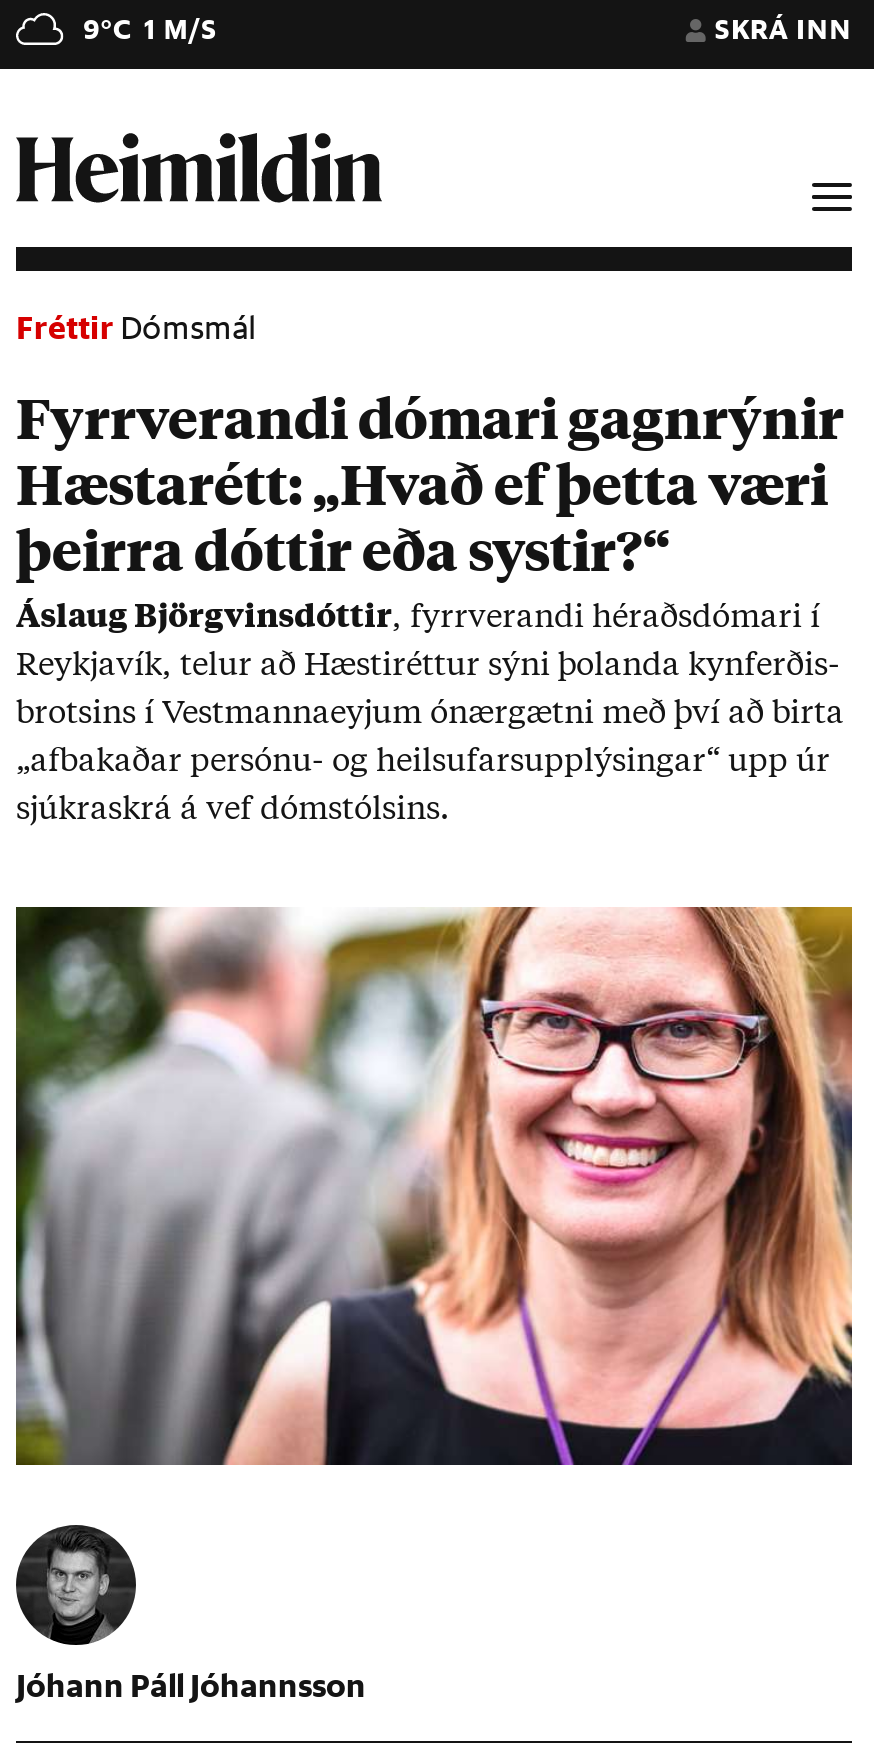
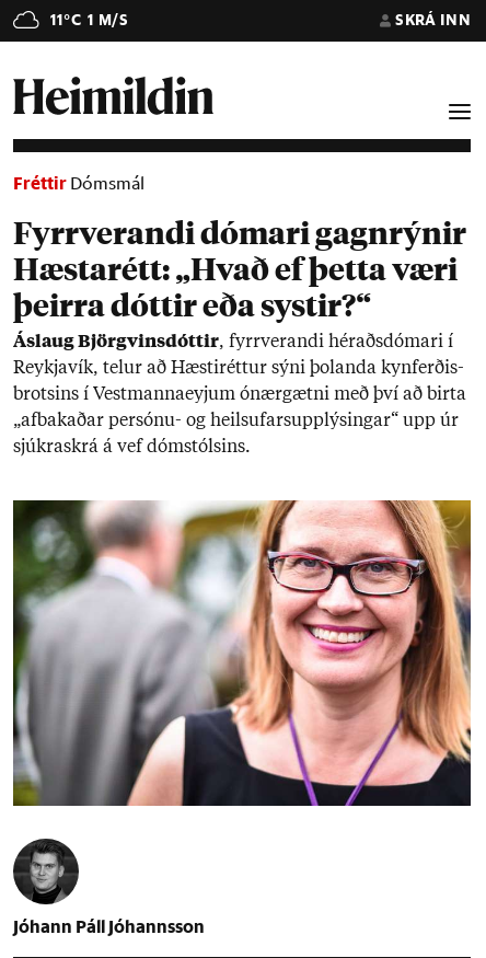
[83,11,218,47] 9°C 1 M/S -> [50,10,128,30] 11°C 1 M/S

